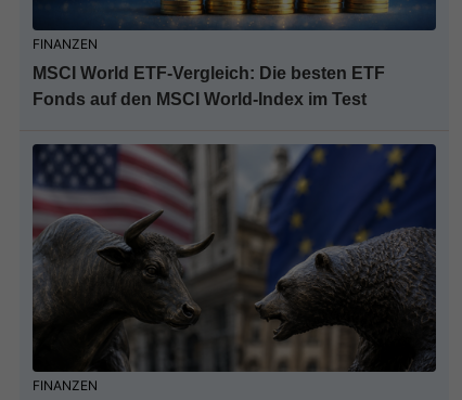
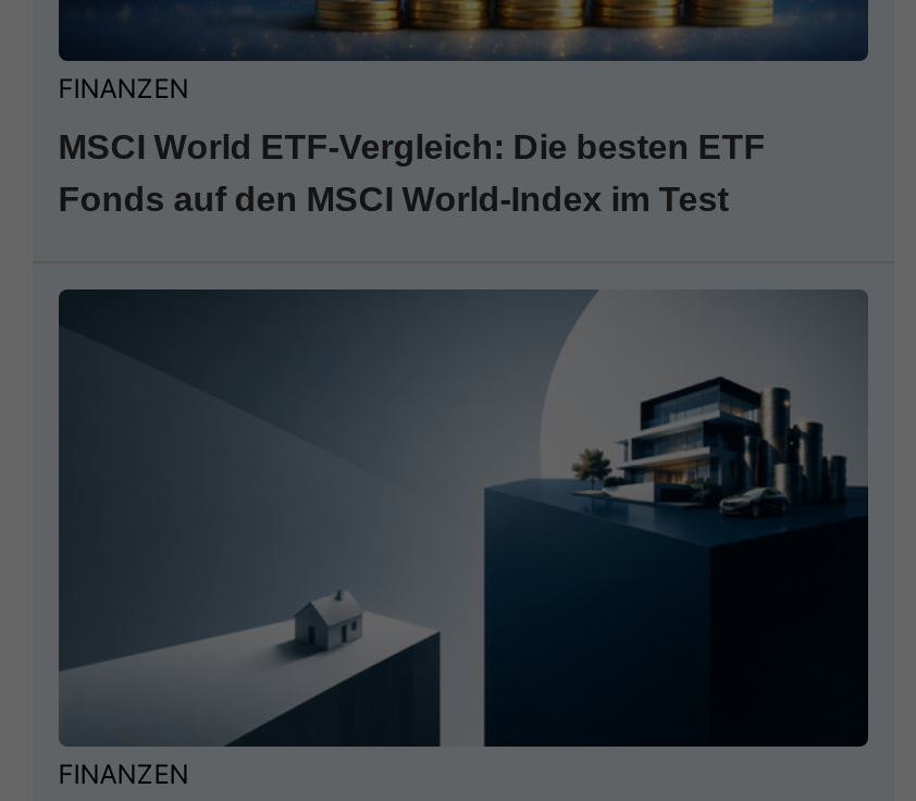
[31,143,436,373] [image] -> [57,287,868,749] [image]

